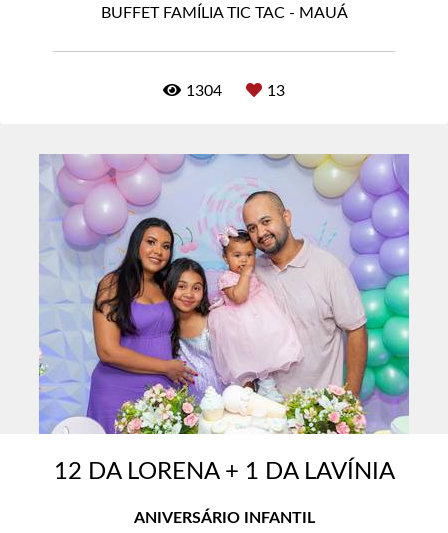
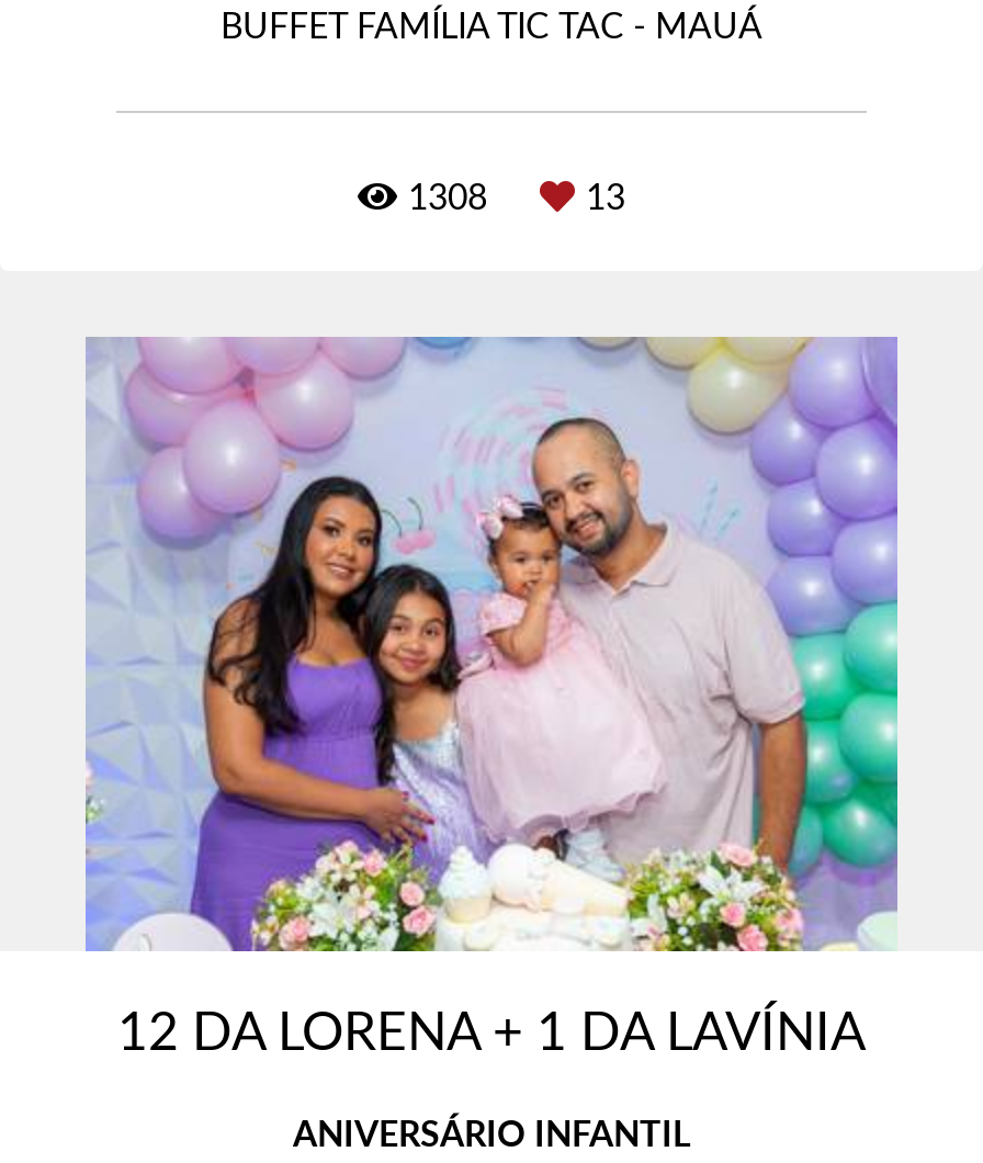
[186,83,222,99] 1304 -> [408,181,487,216] 1308

